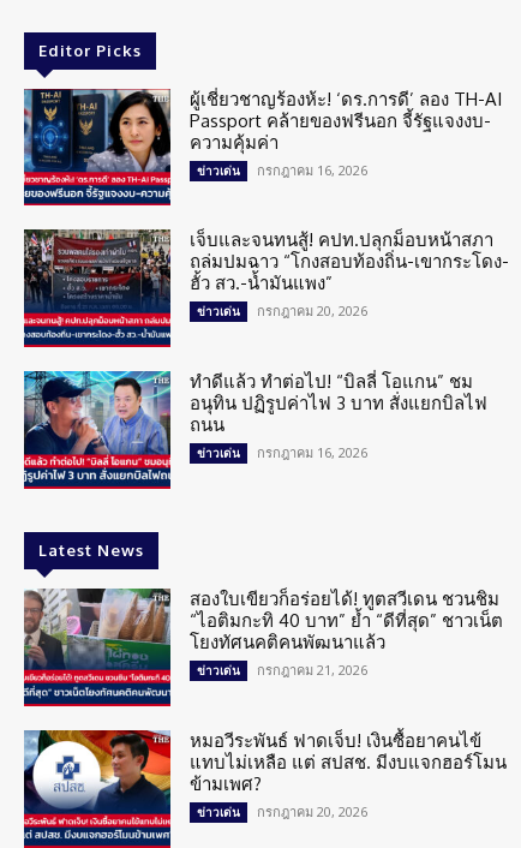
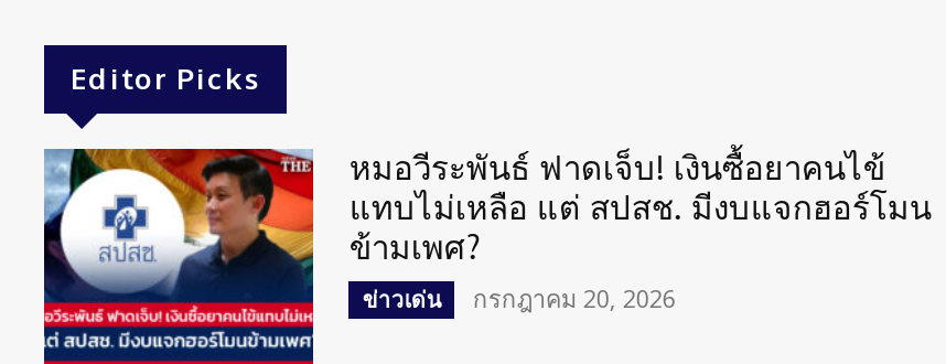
[23,87,509,462] [image] | ผู้เชี่ยวชาญร้องห้ะ! ‘ดร.การดี’ ลอง TH-AI | Passport คล้ายของฟรีนอก จี้รัฐแจงงบ- | ความคุ้มค่า | ข่าวเด่น | กรกฎาคม 16, 2026 | เจ็บและจนทนสู้! คปท.ปลุกม็อบหน้าสภา | ถล่มปมฉาว “โกงสอบท้องถิ่น-เขากระโดง- | ฮั้ว สว.-น้ำมันแพง” | ข่าวเด่น | กรกฎาคม 20, 2026 | ทำดีแล้ว ทำต่อไป! “บิลลี่ โอแกน” ชม | อนุทิน ปฏิรูปค่าไฟ 3 บาท สั่งแยกบิลไฟ | ถนน | ข่าวเด่น | กรกฎาคม 16, 2026 -> none
[23,228,172,348] [image] -> none
[23,370,172,490] [image] -> none
[23,541,503,719] [image] | Latest News | สองใบเขียวก็อร่อยได้! ทูตสวีเดน ชวนชิม | “ไอติมกะทิ 40 บาท” ย้ำ “ดีที่สุด” ชาวเน็ต | โยงทัศนคติคนพัฒนาแล้ว | ข่าวเด่น | กรกฎาคม 21, 2026 -> none

